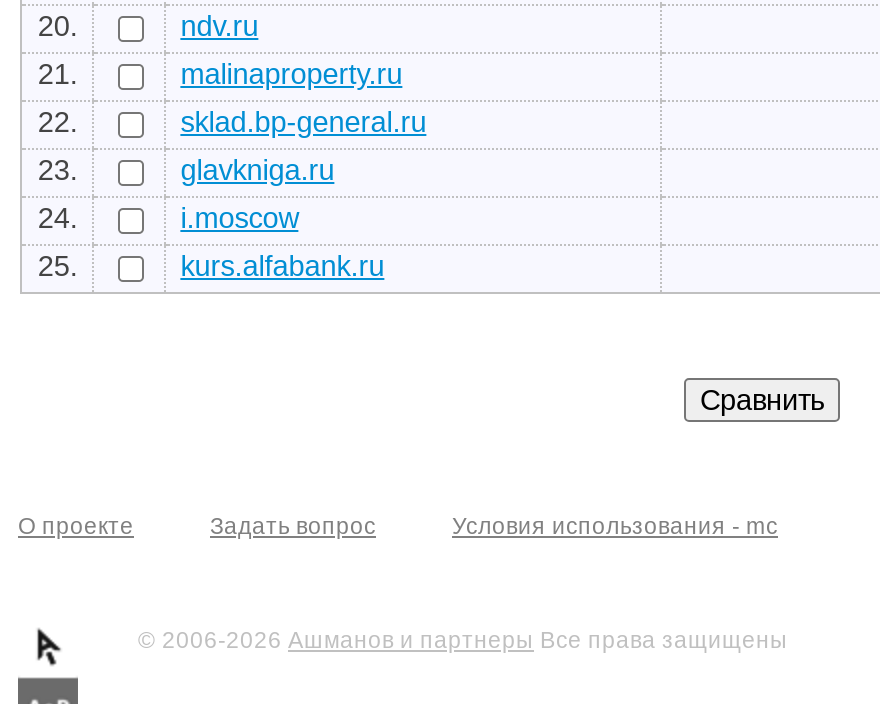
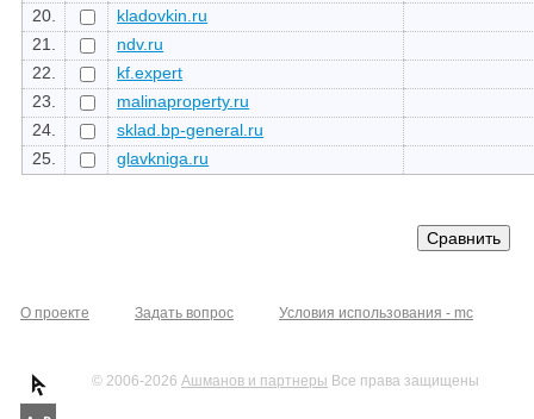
moved [180,10,258,42] -> [117,34,164,53]: ndv.ru
none -> [117,6,208,25] kladovkin.ru
moved [180,58,402,90] -> [117,91,249,110]: malinaproperty.ru
moved [180,106,426,138] -> [117,120,264,139]: sklad.bp-general.ru
none -> [117,63,183,82] kf.expert
moved [180,154,334,186] -> [117,149,209,168]: glavkniga.ru
[180,202,298,234] i.moscow -> none
[180,250,384,282] kurs.alfabank.ru -> none

